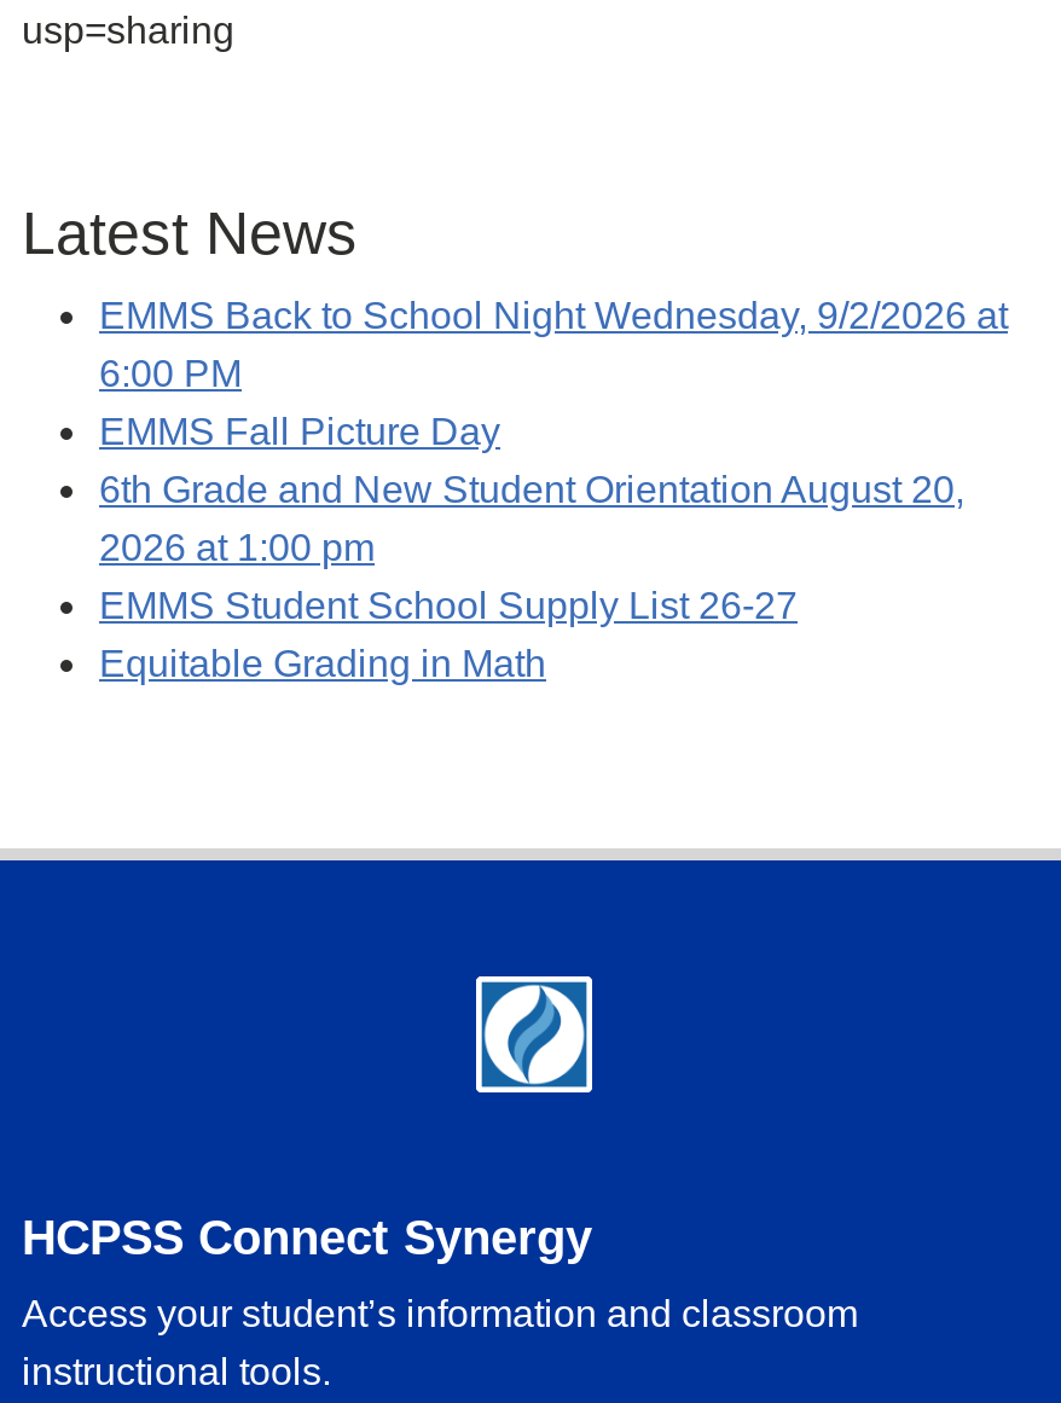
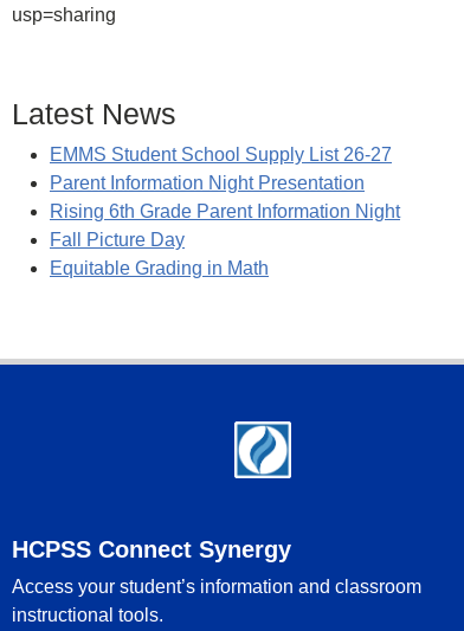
[99,295,1008,568] EMMS Back to School Night Wednesday, 9/2/2026 at | 6:00 PM | EMMS Fall Picture Day | 6th Grade and New Student Orientation August 20, | 2026 at 1:00 pm -> none
moved [99,585,798,626] -> [50,144,392,165]: EMMS Student School Supply List 26-27
none -> [50,173,400,250] Parent Information Night Presentation | Rising 6th Grade Parent Information Night | Fall Picture Day

